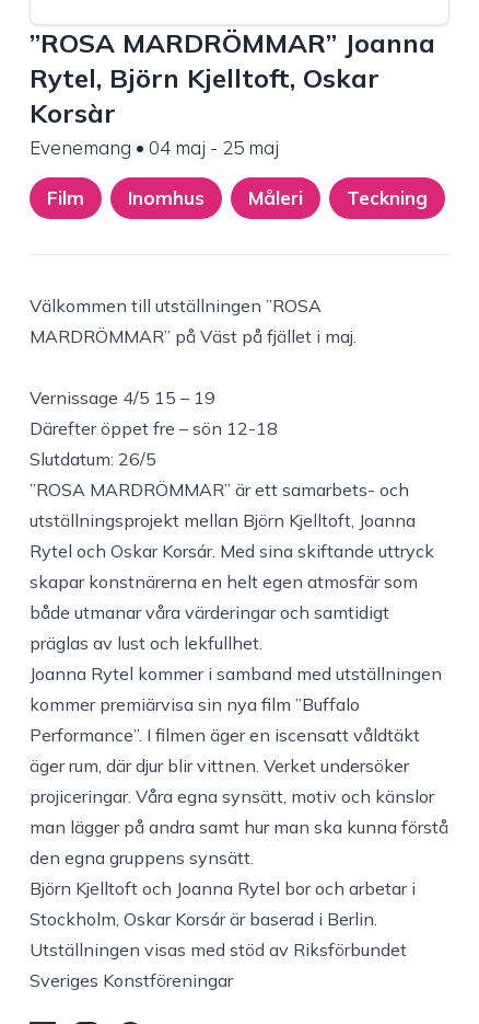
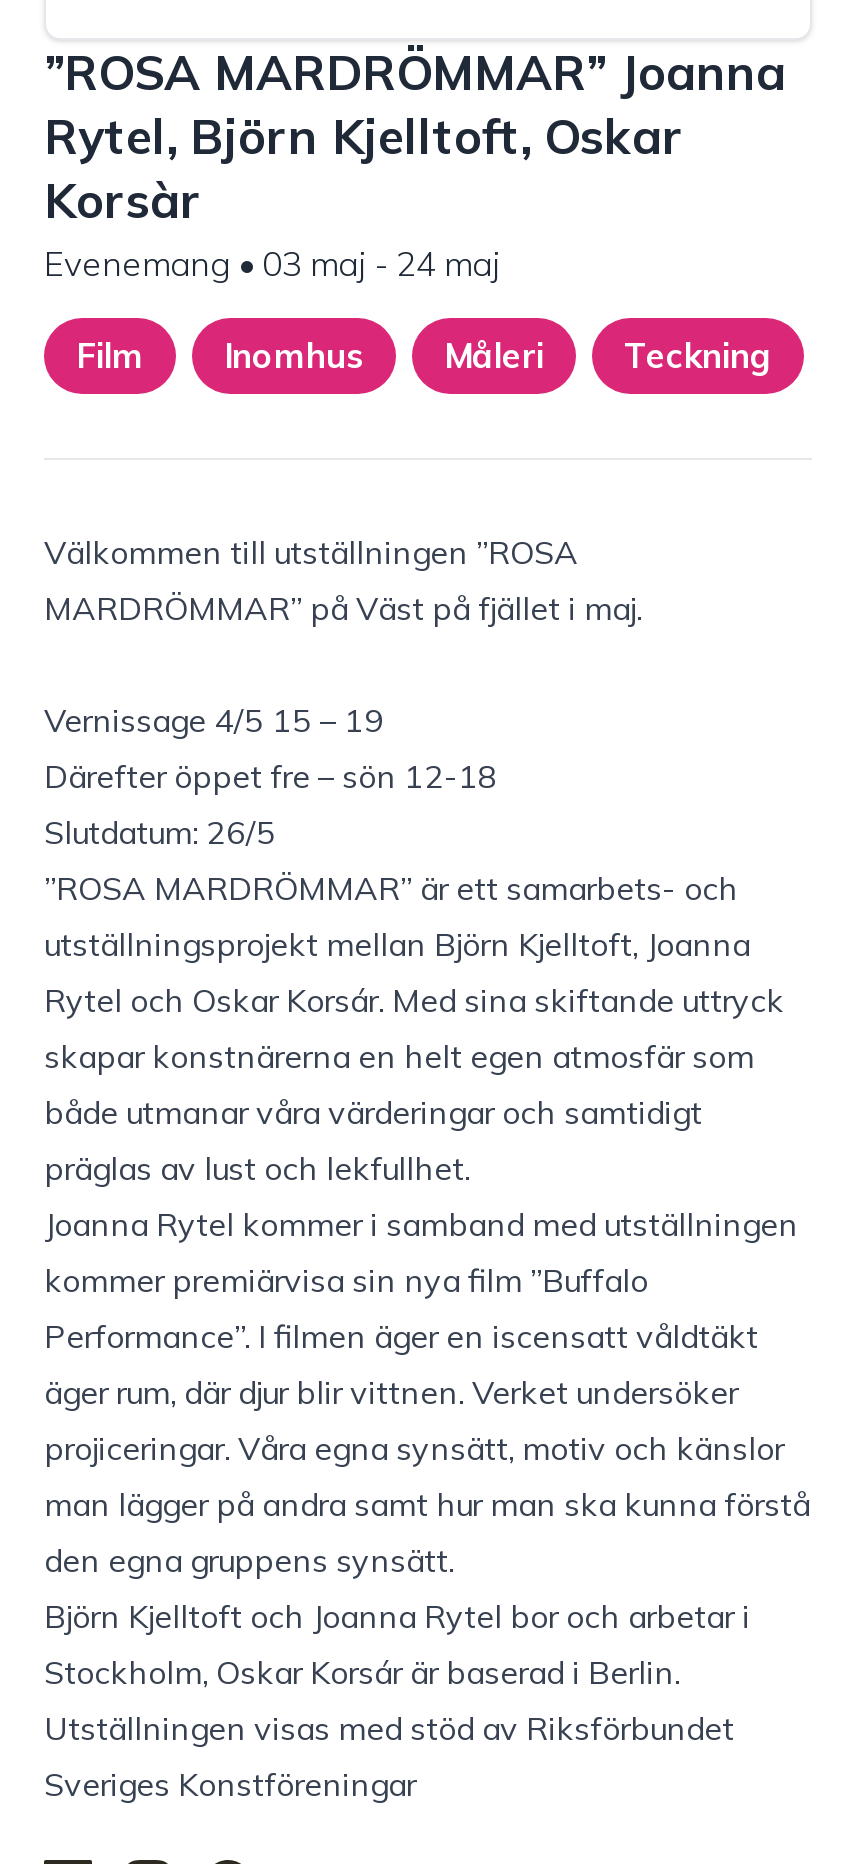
[30,136,279,159] Evenemang • 04 maj - 25 maj -> [44,242,500,284] Evenemang • 03 maj - 24 maj

